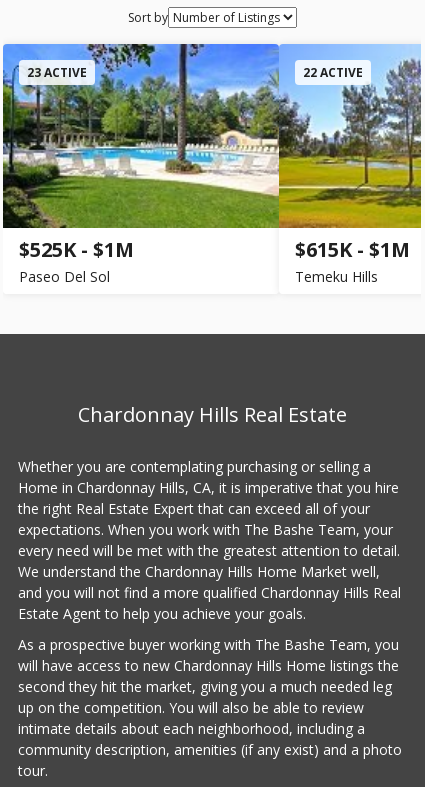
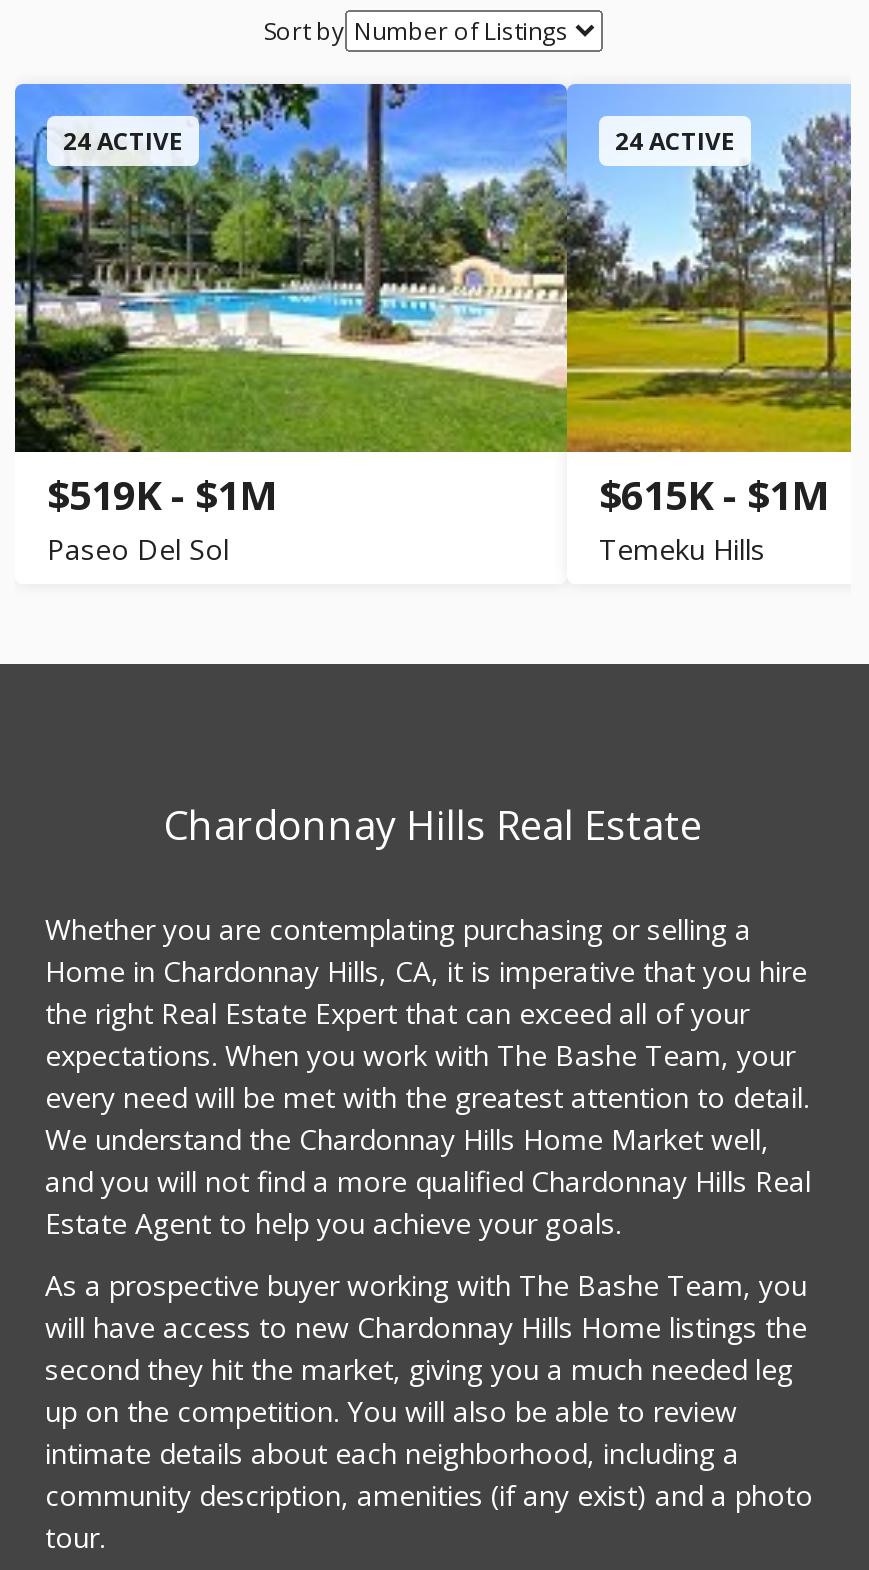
[27,64,87,81] 23 ACTIVE -> [63,124,183,158] 24 ACTIVE
[303,64,363,81] 22 ACTIVE -> [615,124,735,158] 24 ACTIVE
[19,236,134,263] $525K - $1M -> [47,468,277,522] $519K - $1M

